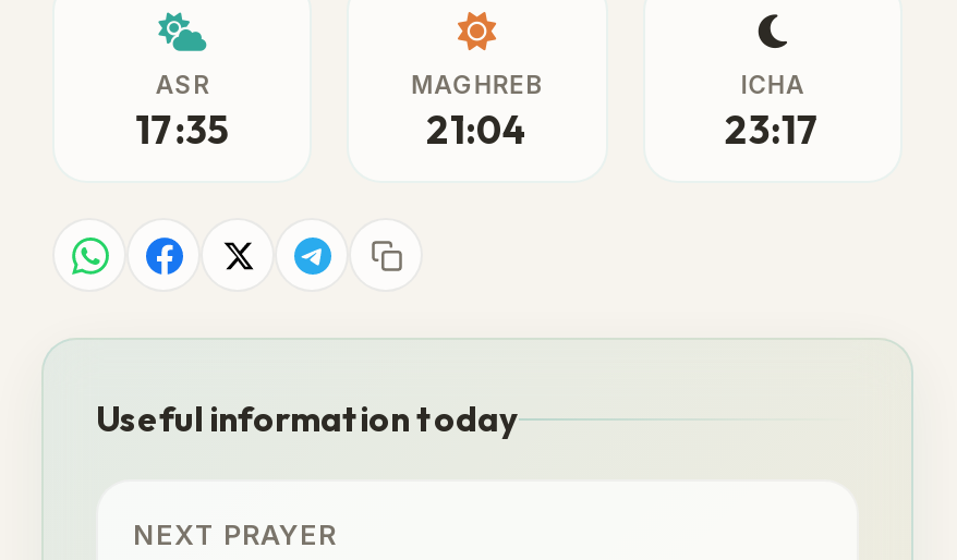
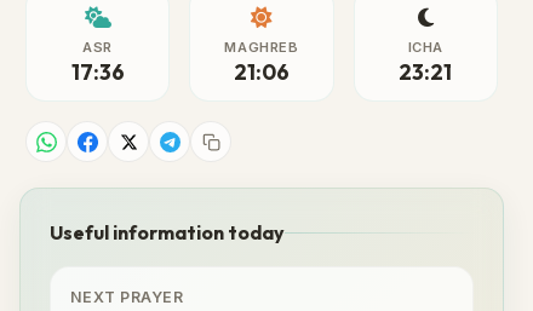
[136,104,229,154] 17:35 -> [71,57,124,85] 17:36
[426,104,529,154] 21:04 -> [234,57,290,85] 21:06
[724,104,820,154] 23:17 -> [399,57,452,85] 23:21

